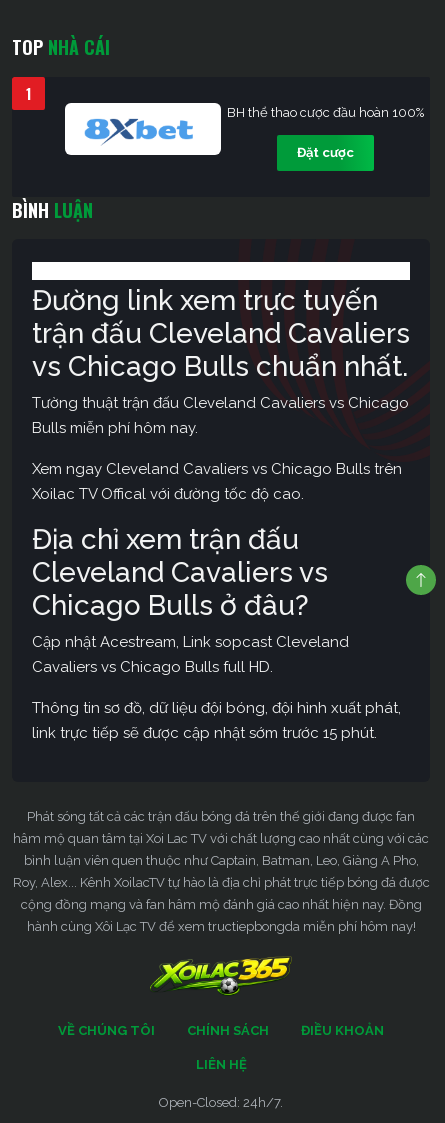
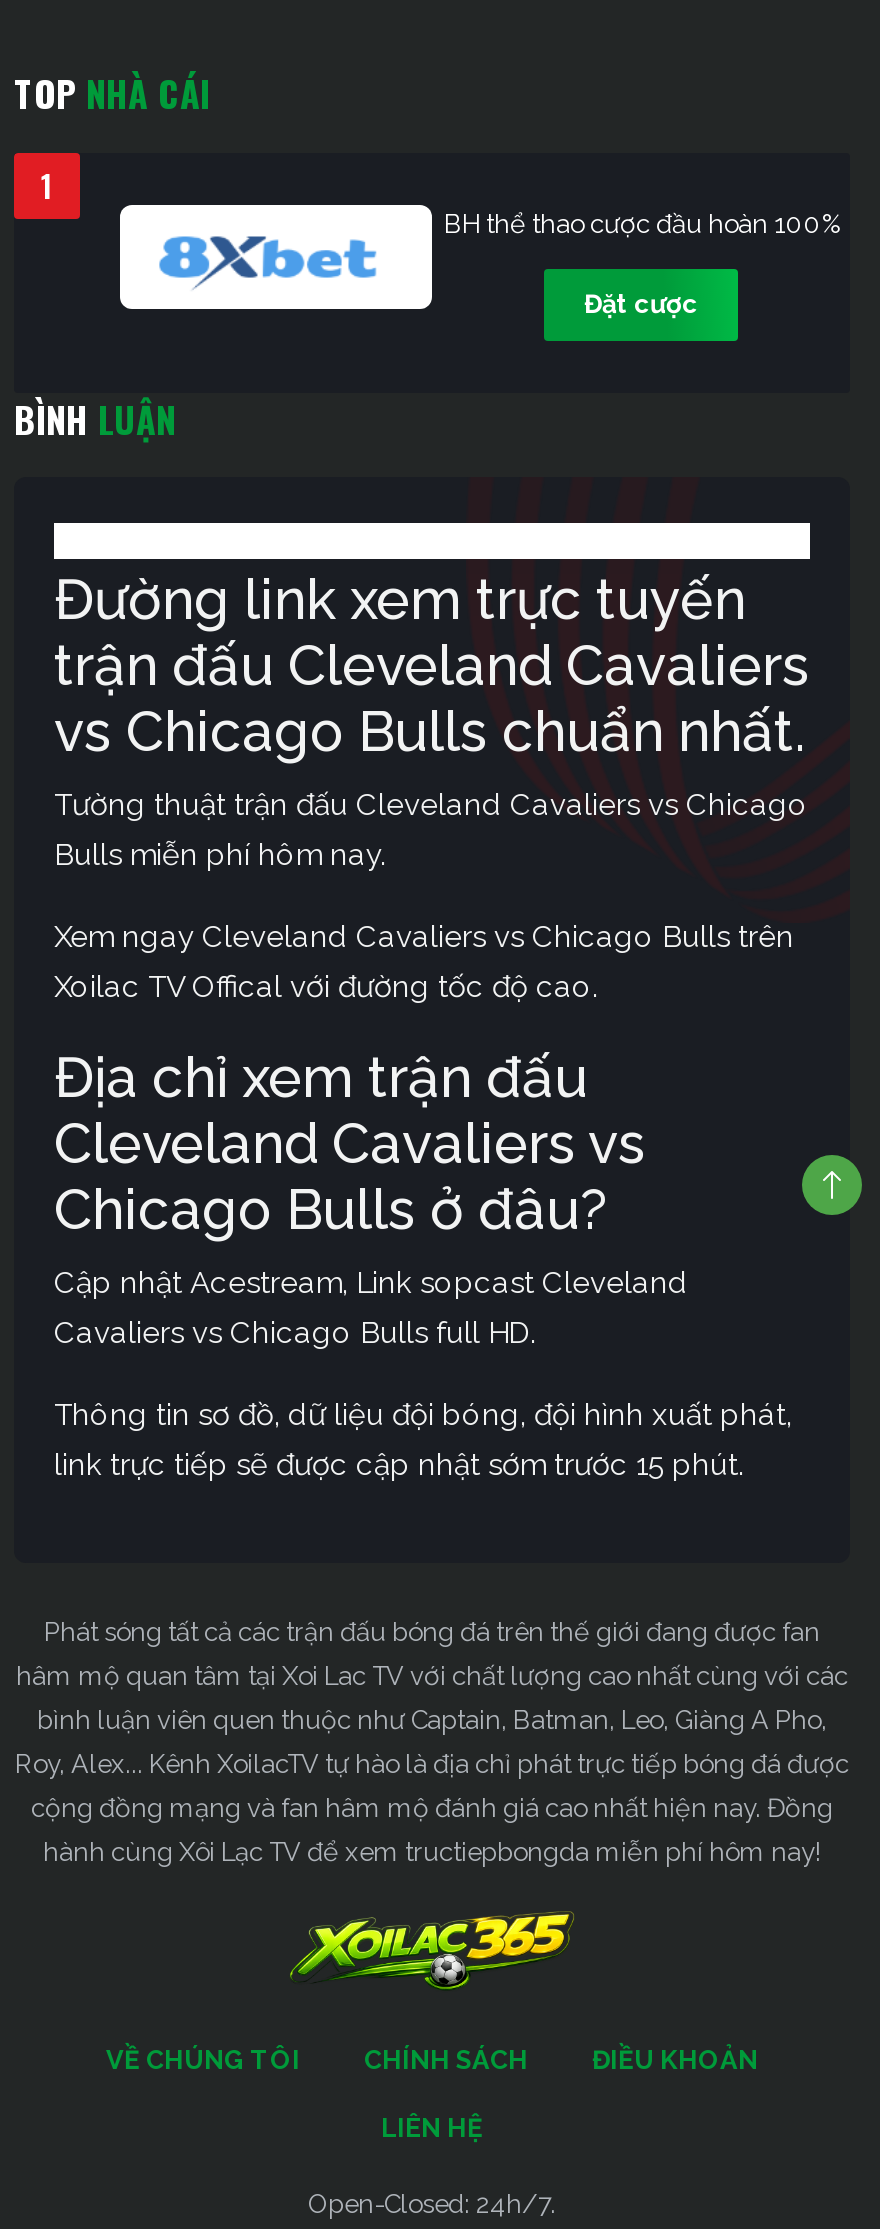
[405,564,437,608] [image] -> [800,1129,864,1217] [image]

